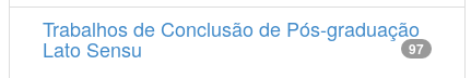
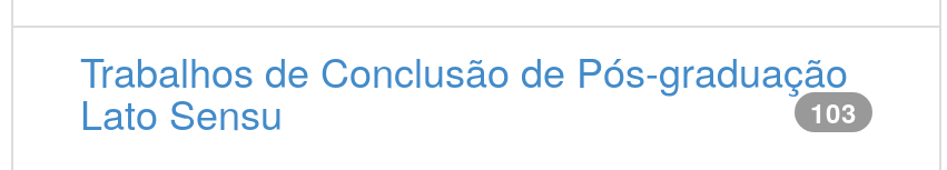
[409,39,424,58] 97 -> [810,92,857,132] 103

